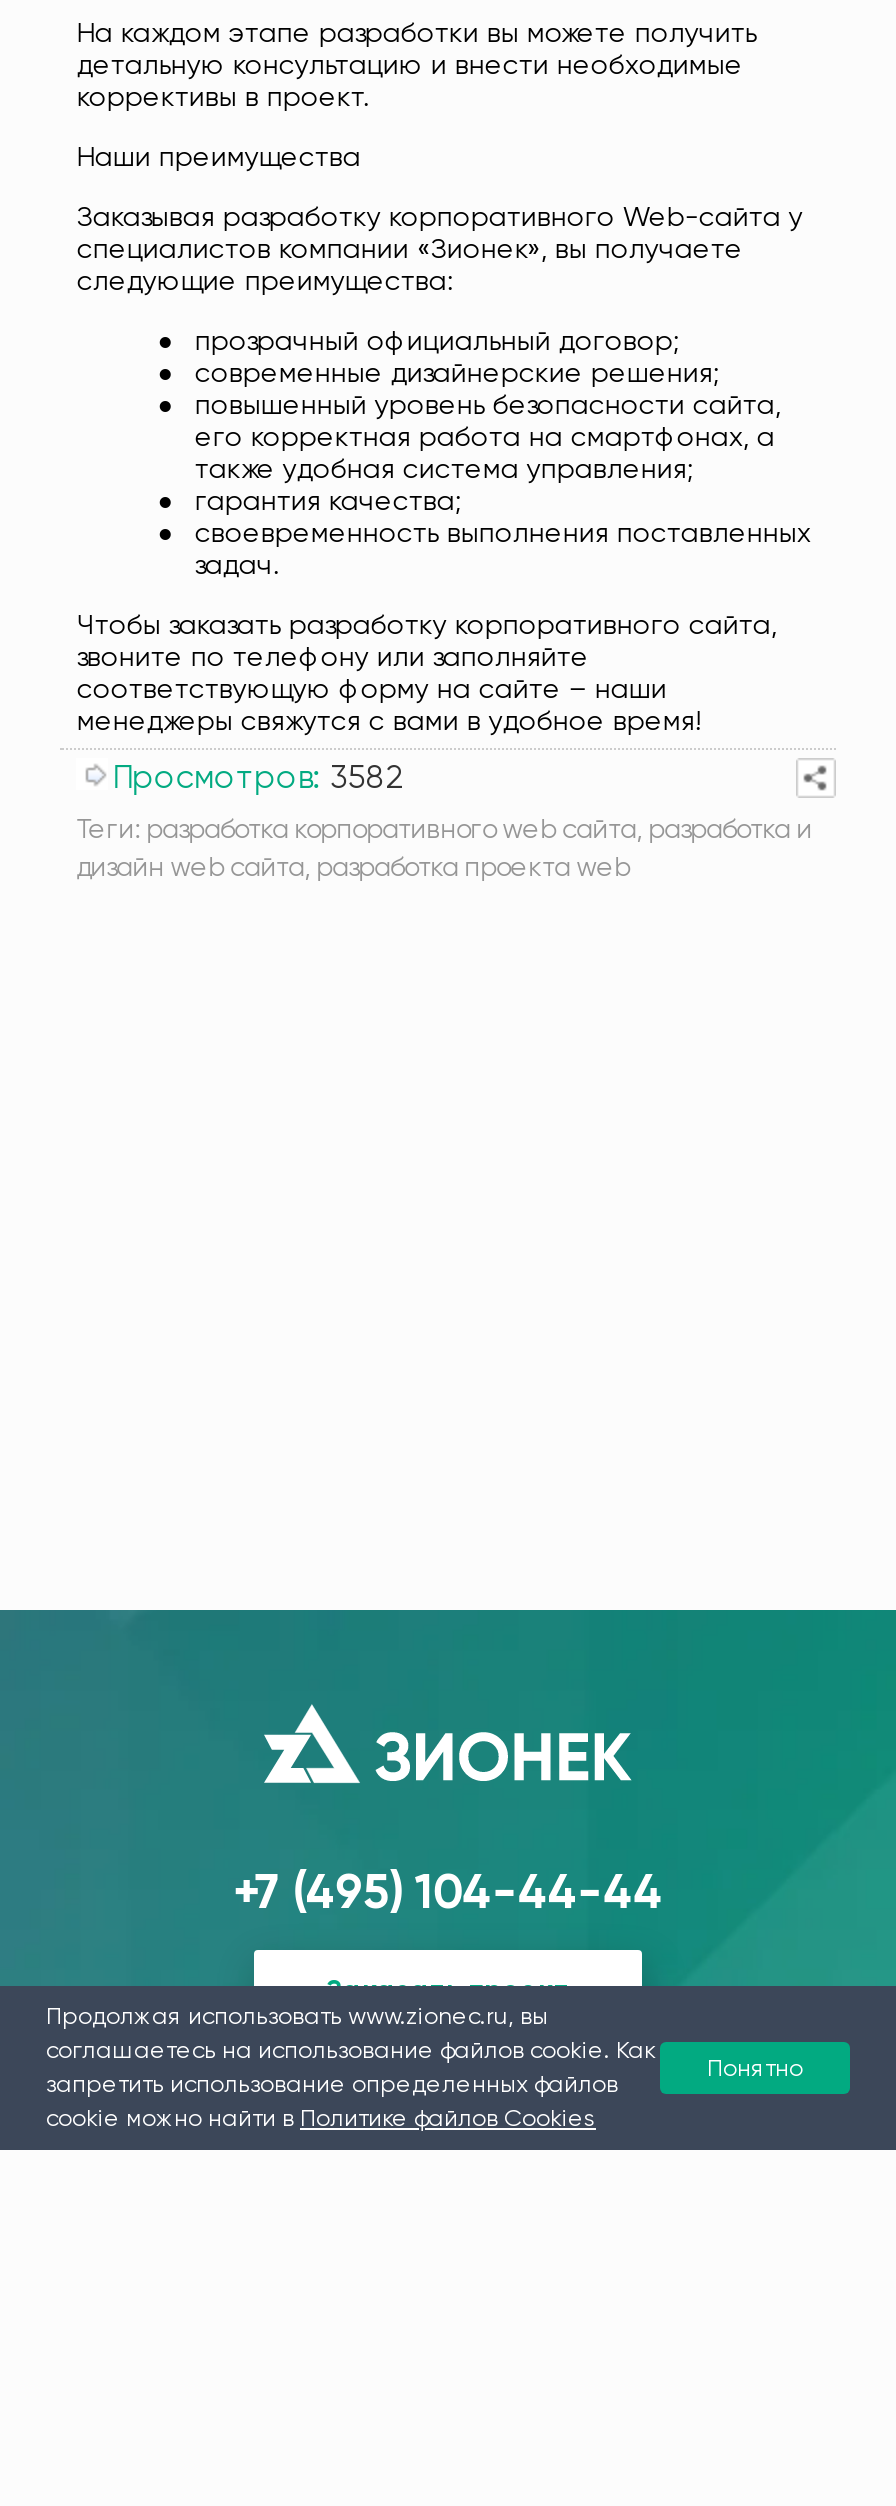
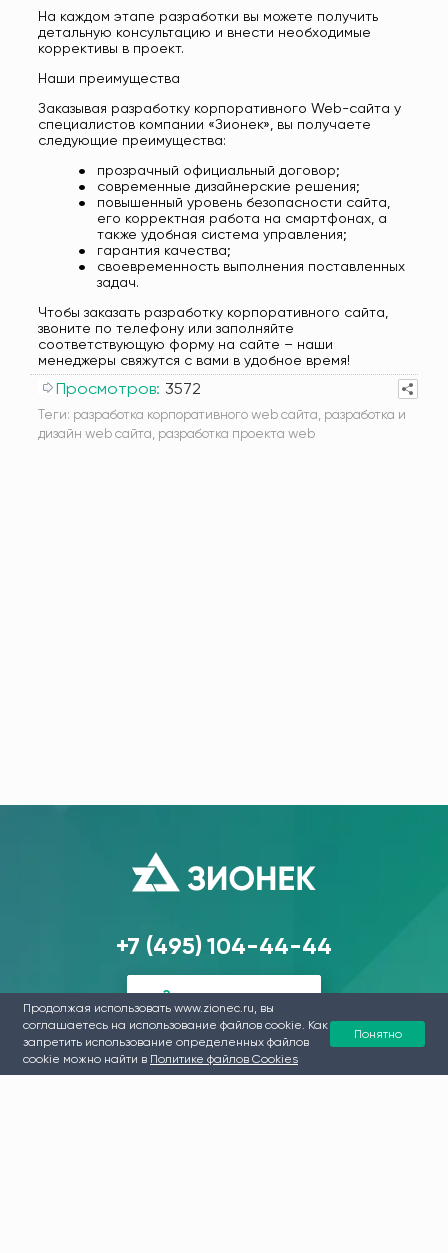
[112,758,404,796] Просмотров: 3582 -> [56,379,201,398] Просмотров: 3572

